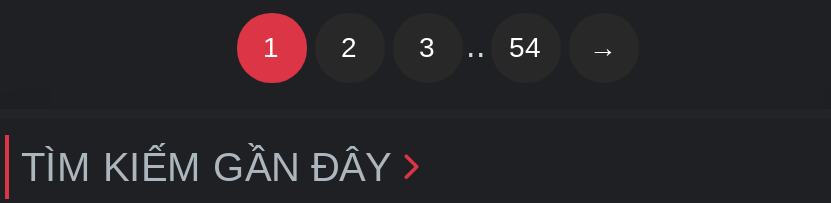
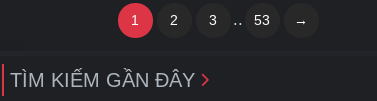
[509,30,541,62] 54 -> [254,12,270,28] 53

